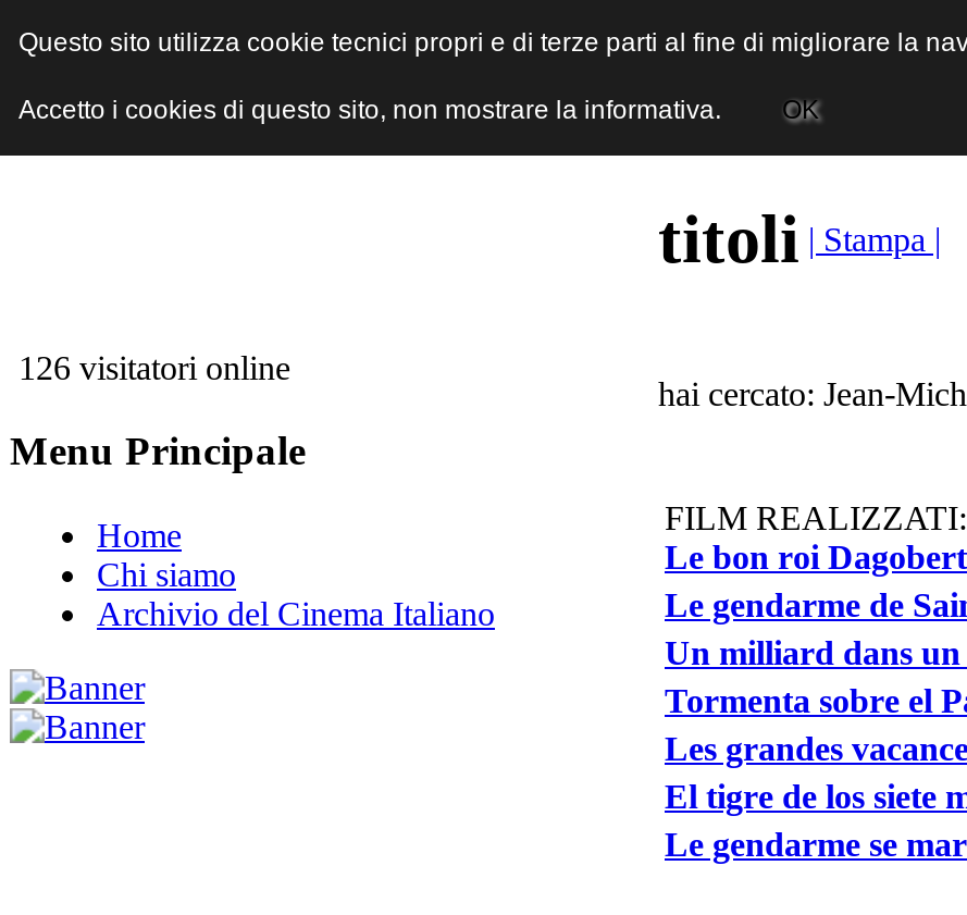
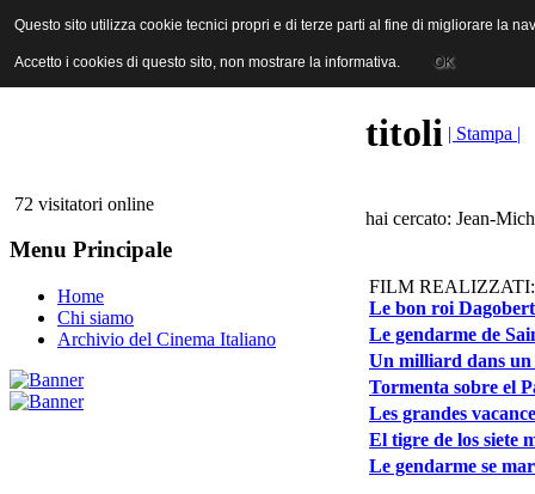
[10,349,290,386] 126 visitatori online -> [10,193,154,214] 72 visitatori online

